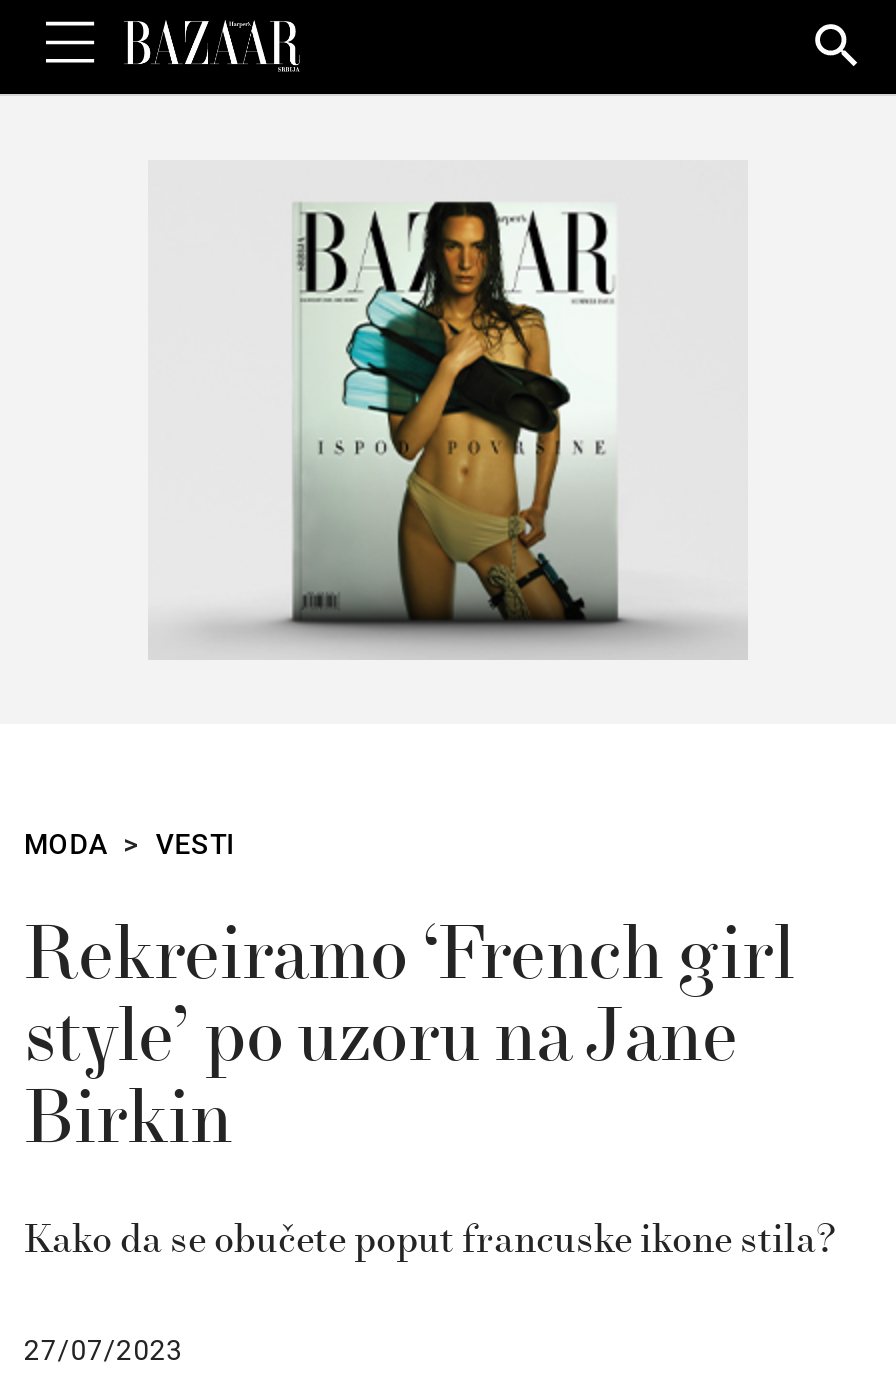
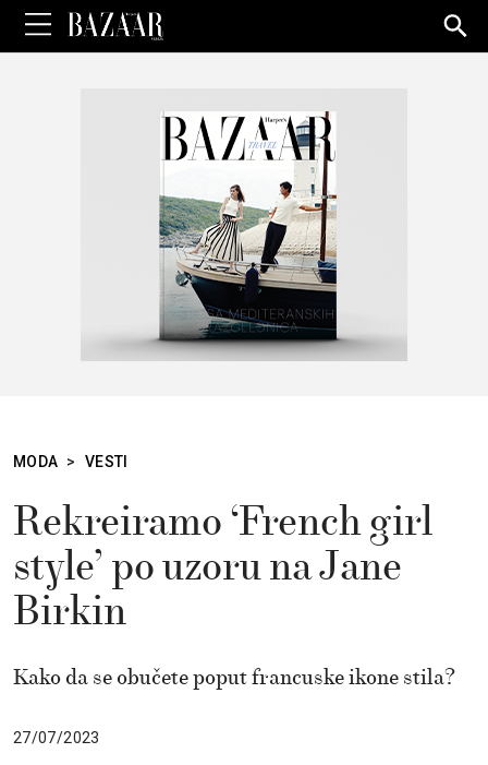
[294,200,618,618] [image] -> [159,110,338,339] [image]

